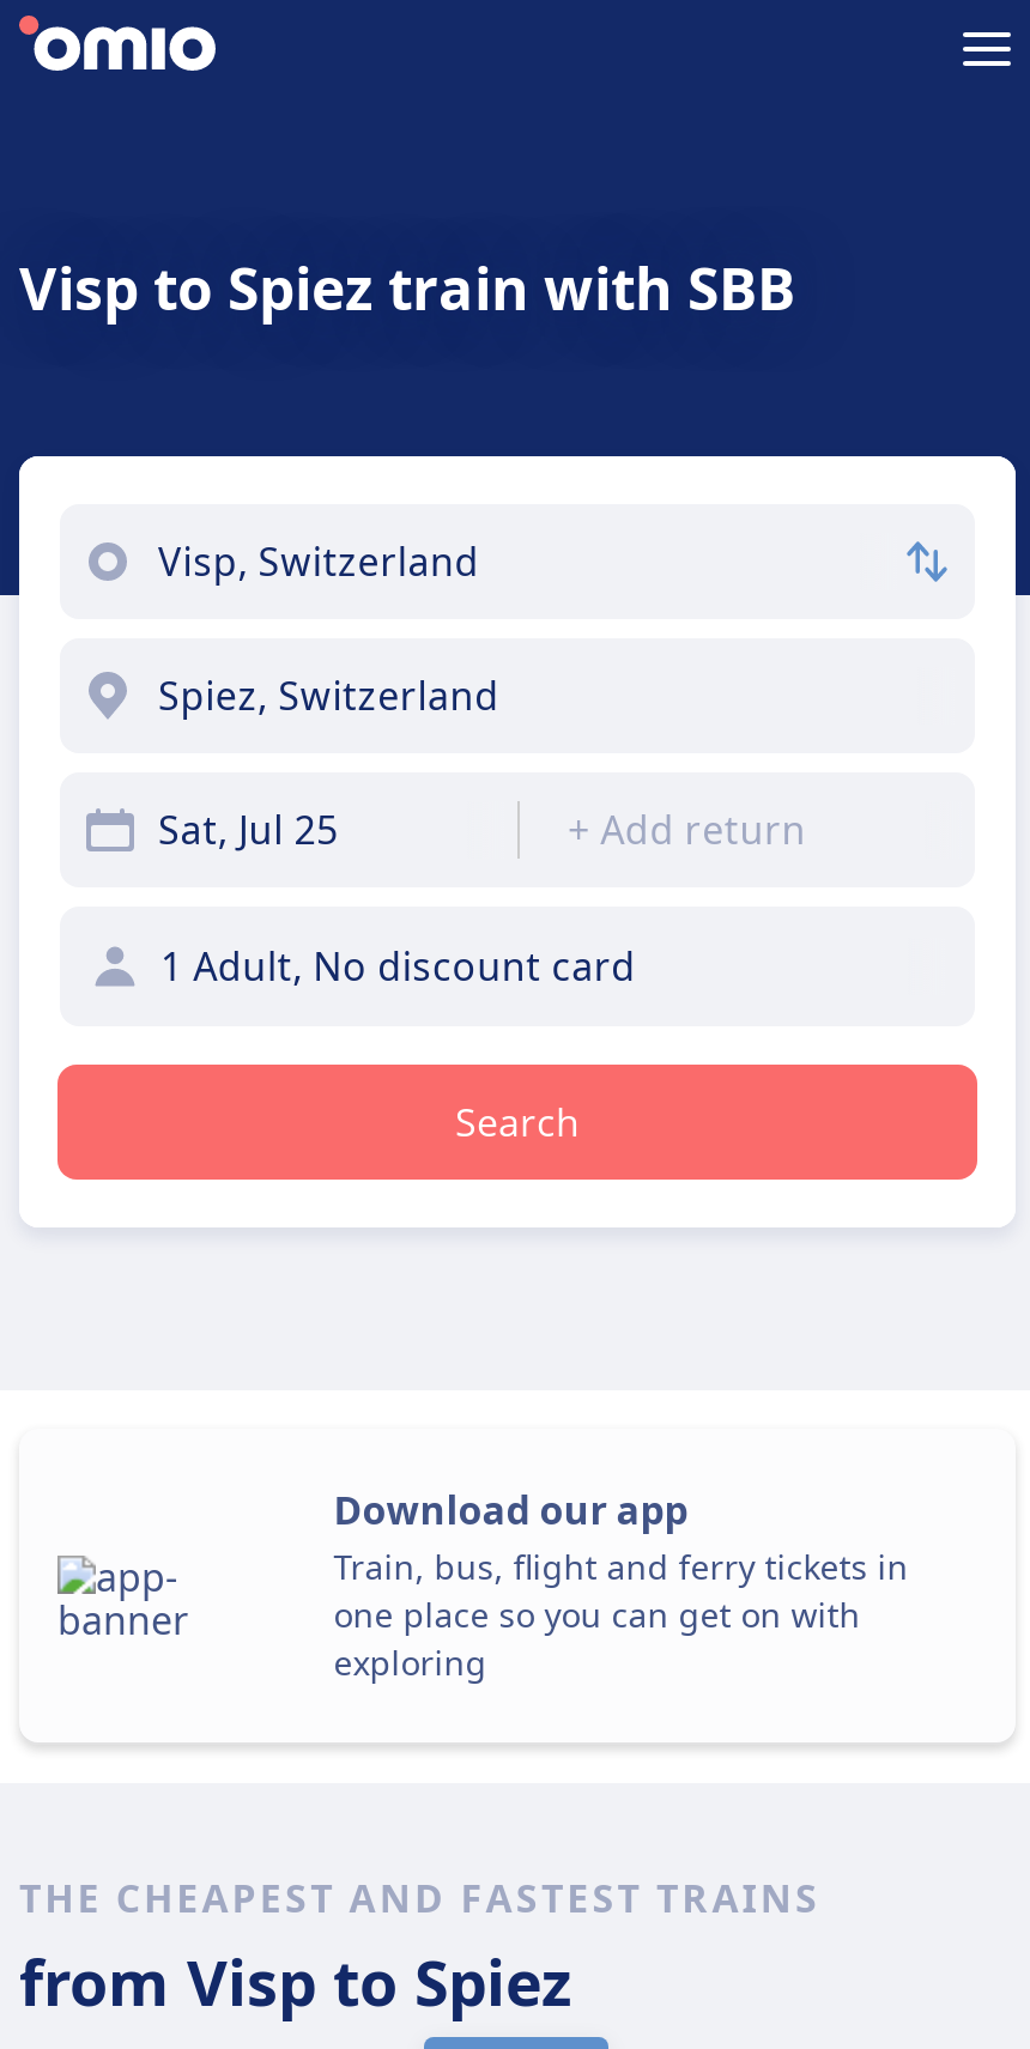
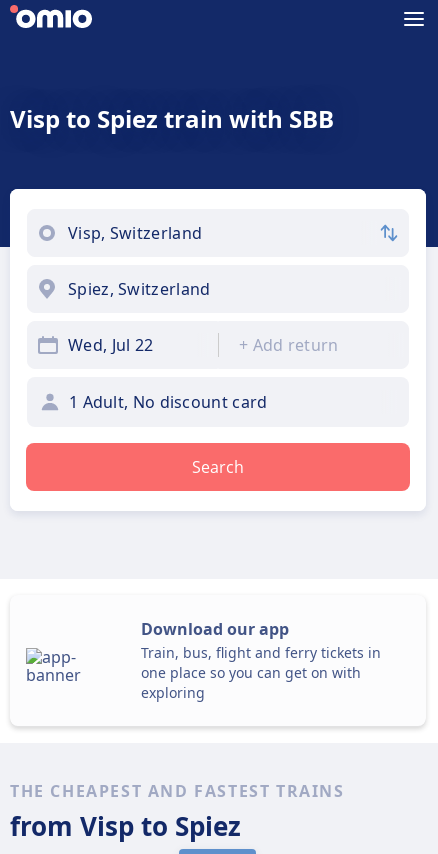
[158,804,338,856] Sat, Jul 25 -> [68,334,153,356] Wed, Jul 22

